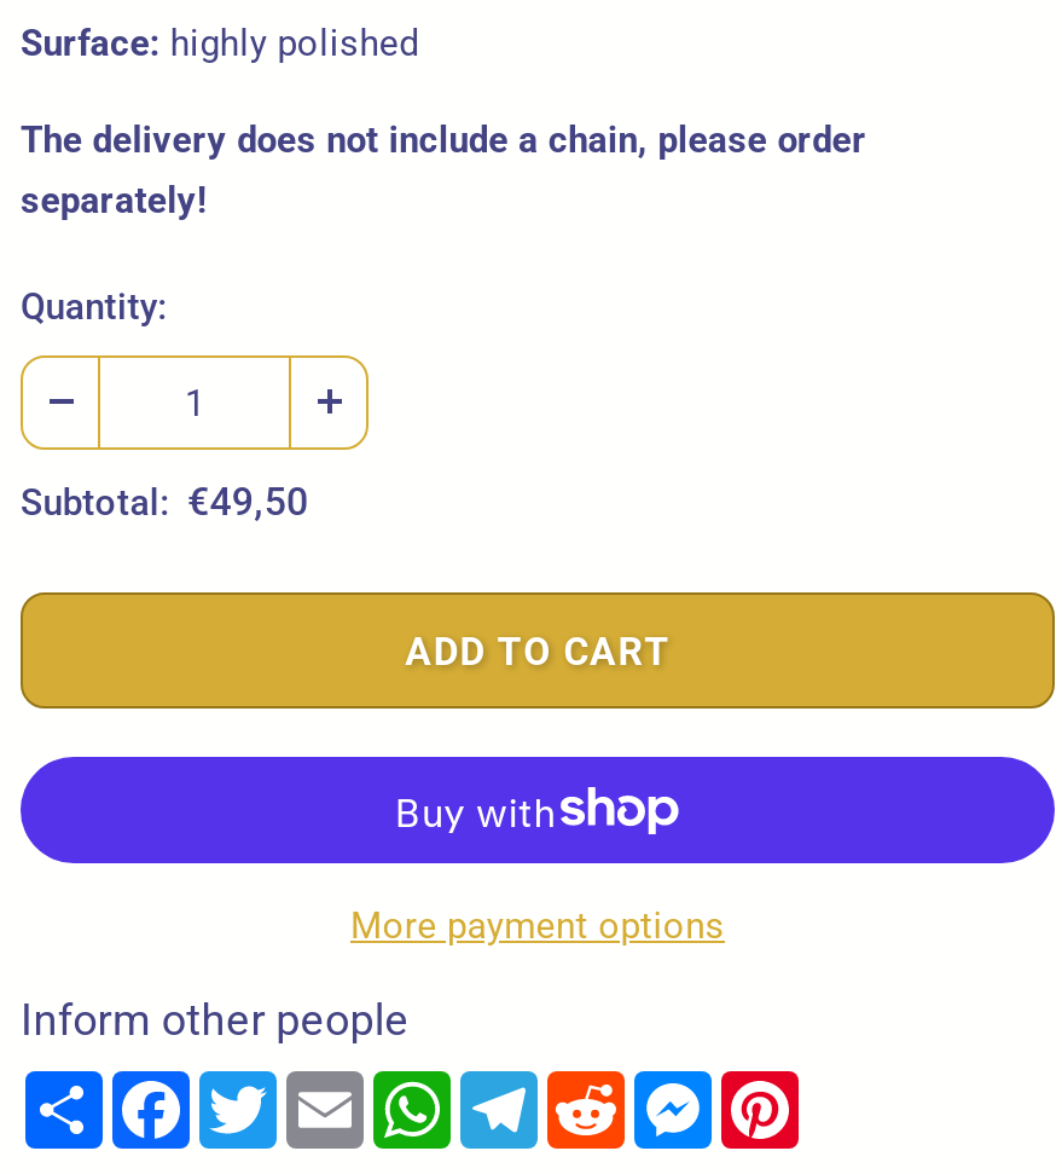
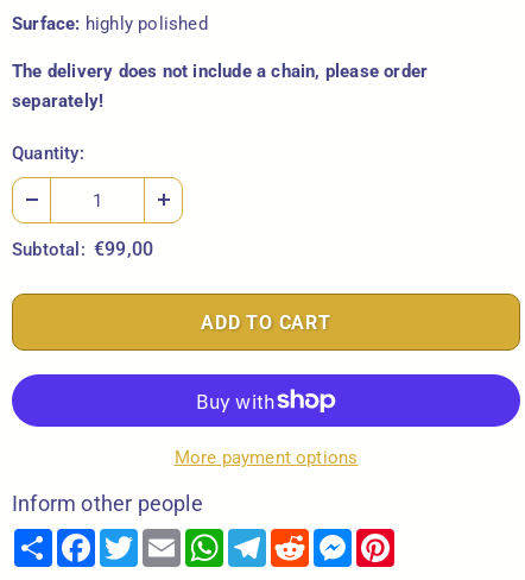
[21,478,309,524] Subtotal: €49,50 -> [12,237,153,260] Subtotal: €99,00

